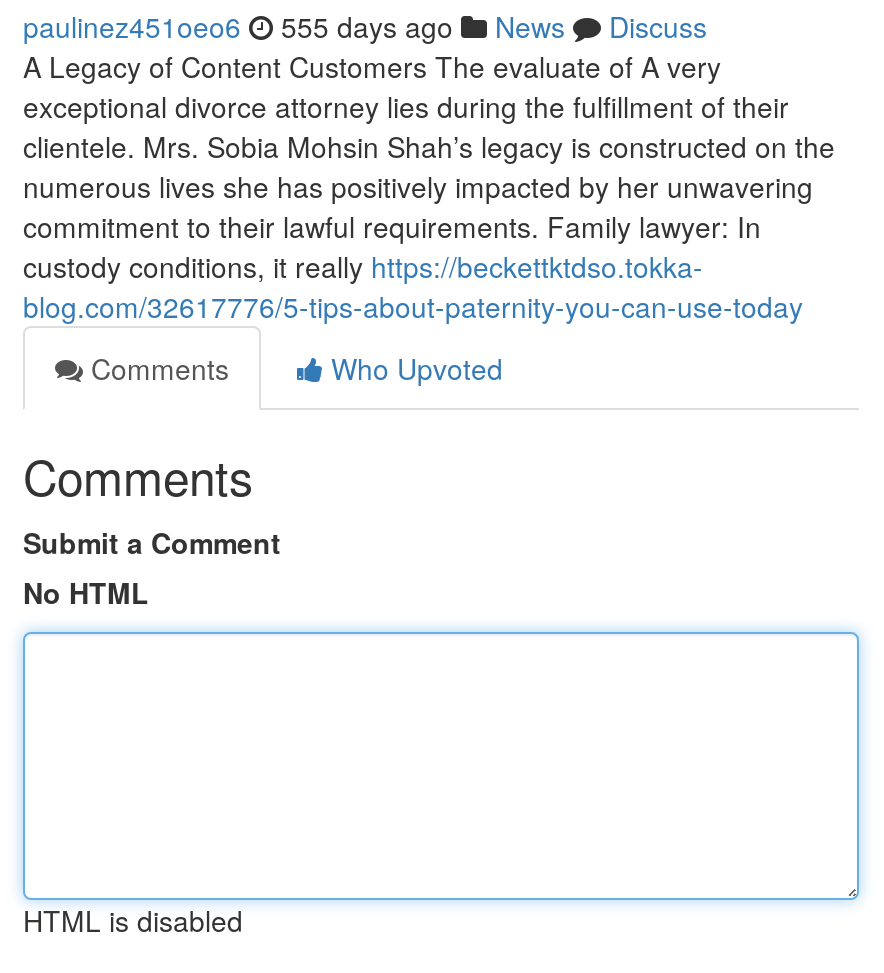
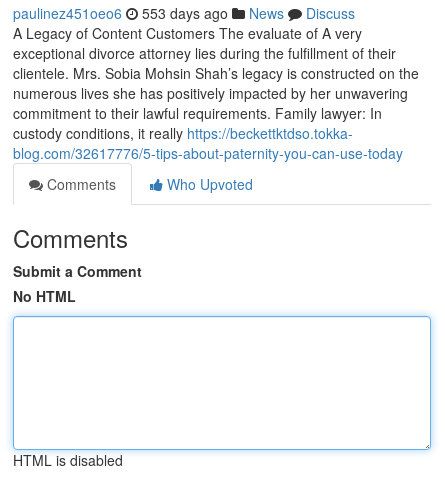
[23,6,707,46] paulinez451oeo6 555 days ago News Discuss -> [13,3,355,23] paulinez451oeo6 553 days ago News Discuss

